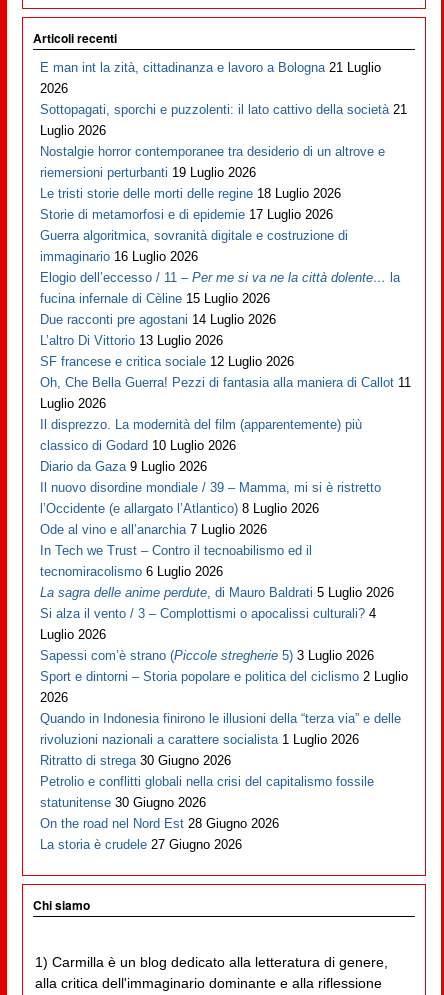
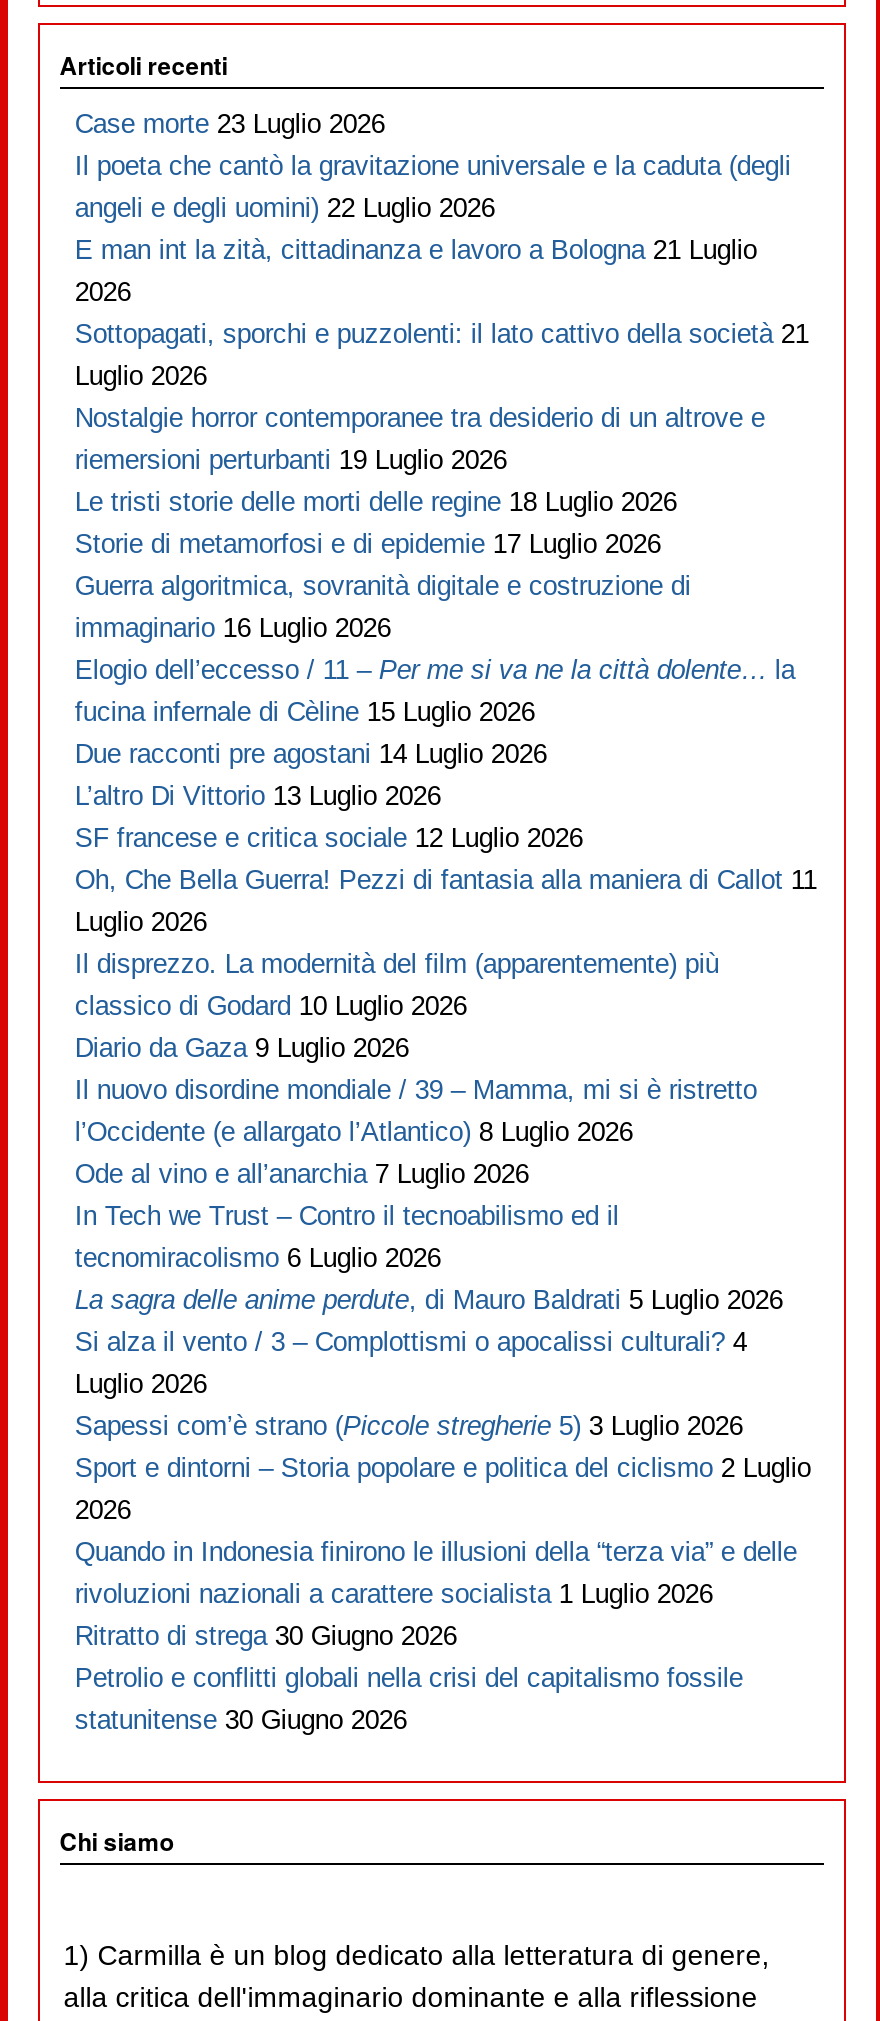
none -> [75,110,791,224] Case morte 23 Luglio 2026 | Il poeta che cantò la gravitazione universale e la caduta (degli | angeli e degli uomini) 22 Luglio 2026
moved [40,60,411,810] -> [75,236,817,1736]: E man int la zità, cittadinanza e lavoro a Bologna 21 Luglio | 2026 | Sottopagati, sporchi e puzzolenti: il lato cattivo della società 21 | ... | Petrolio e conflitti globali nella crisi del capitalismo fossile | statunitense 30 Giugno 2026
[40,816,279,852] On the road nel Nord Est 28 Giugno 2026 | La storia è crudele 27 Giugno 2026 -> none

